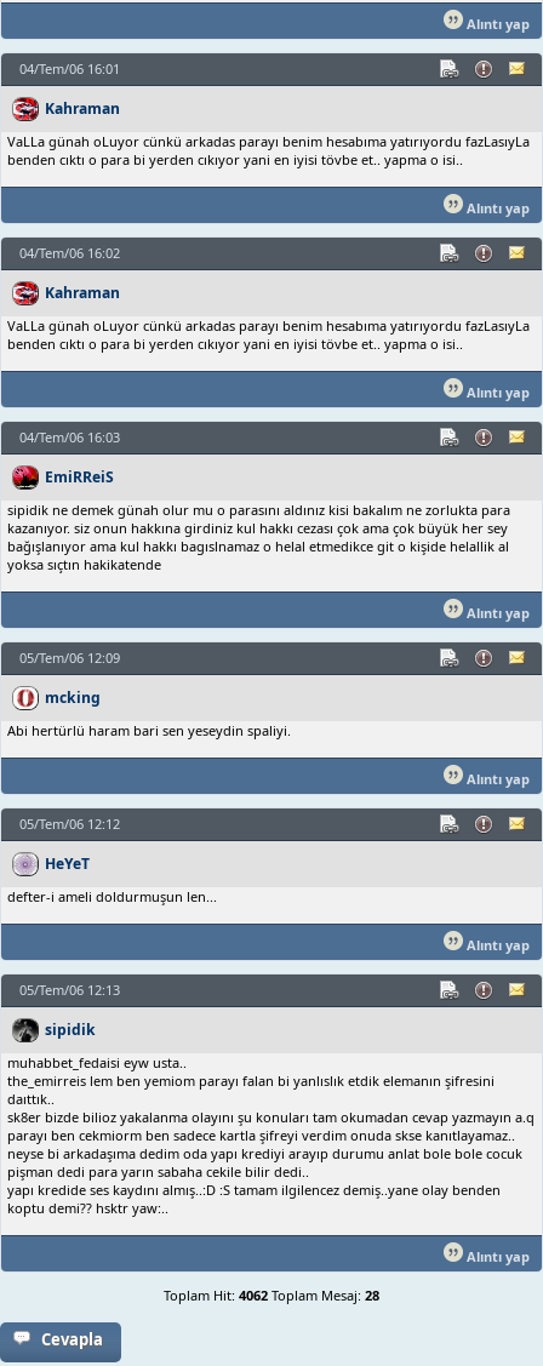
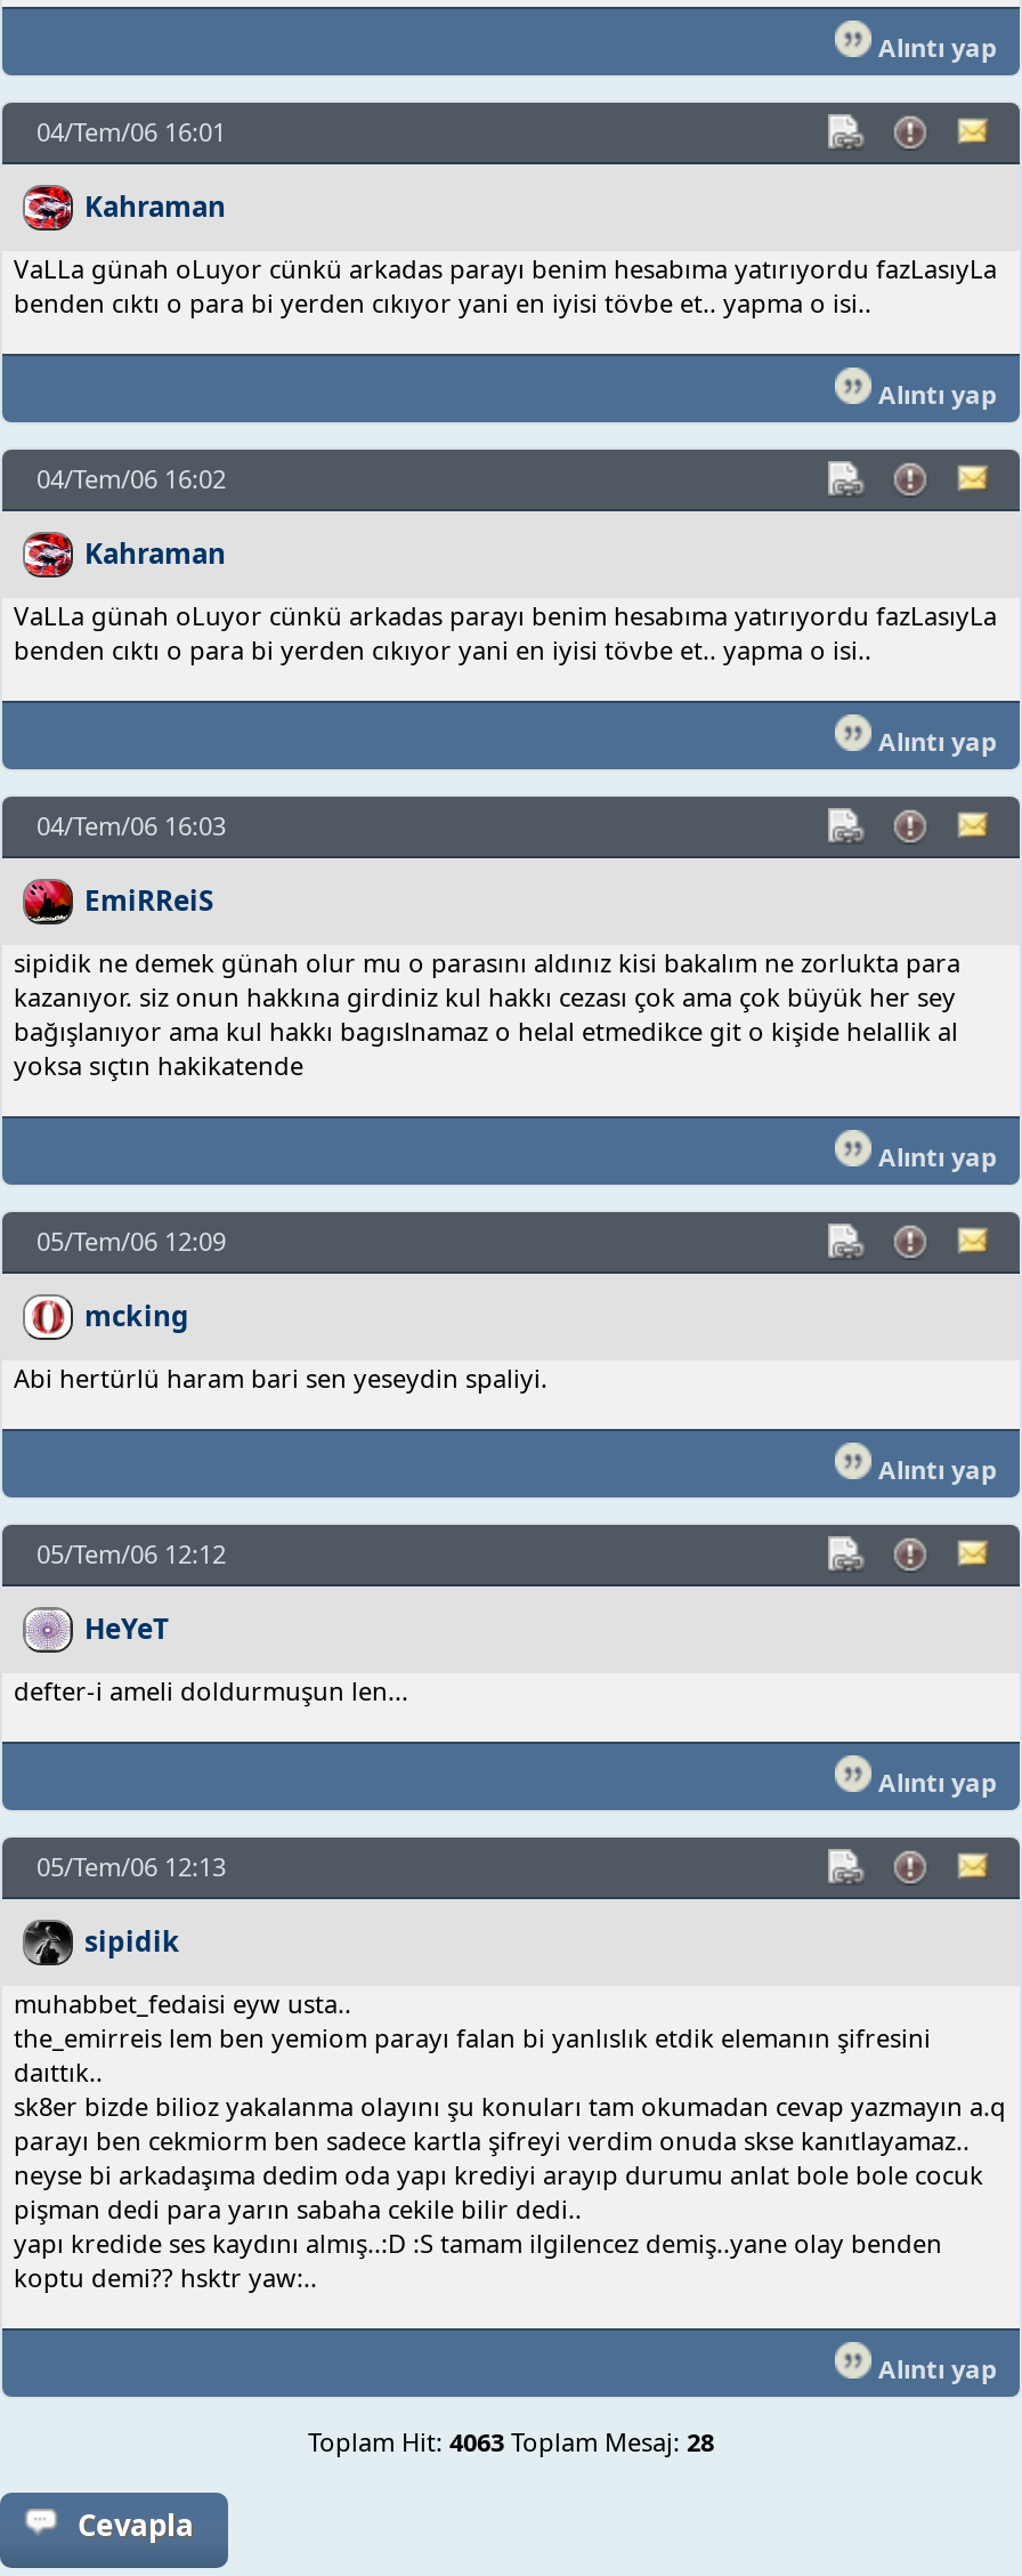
[164,1286,379,1304] Toplam Hit: 4062 Toplam Mesaj: 28 -> [308,2424,714,2459] Toplam Hit: 4063 Toplam Mesaj: 28

